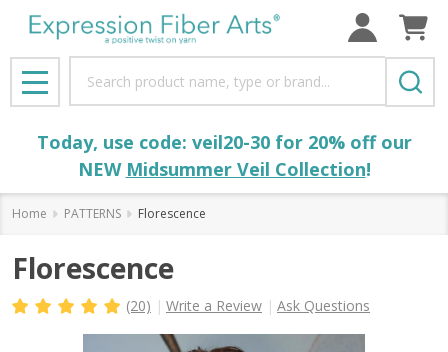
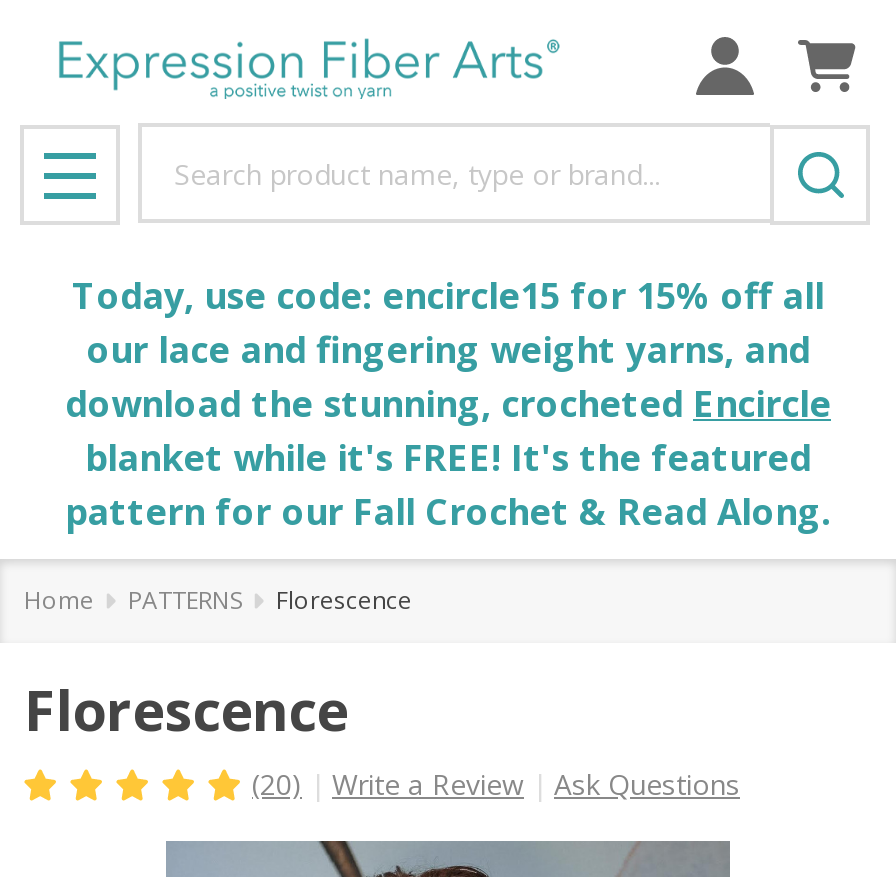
[36,130,411,181] Today, use code: veil20-30 for 20% off our | NEW Midsummer Veil Collection! -> [65,271,831,535] Today, use code: encircle15 for 15% off all | our lace and fingering weight yarns, and | download the stunning, crocheted Encircle | blanket while it's FREE! It's the featured | pattern for our Fall Crochet & Read Along.

